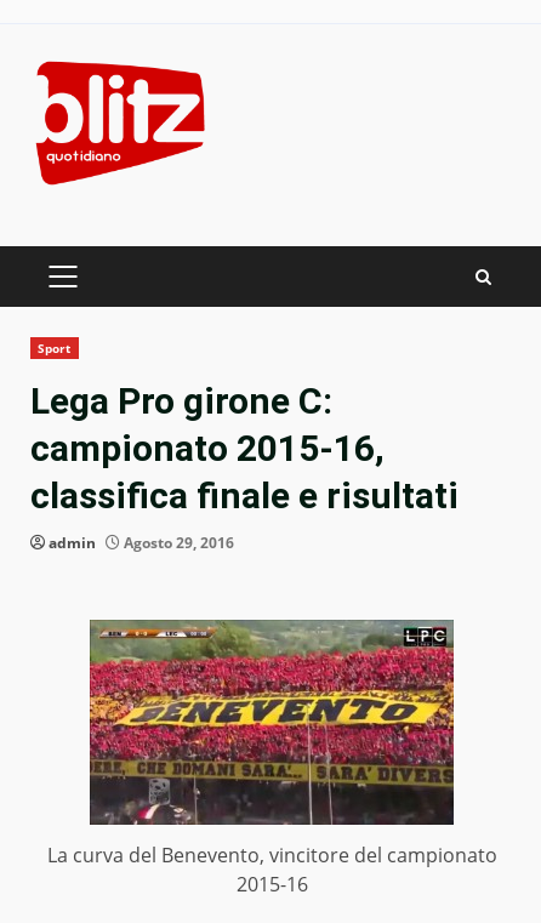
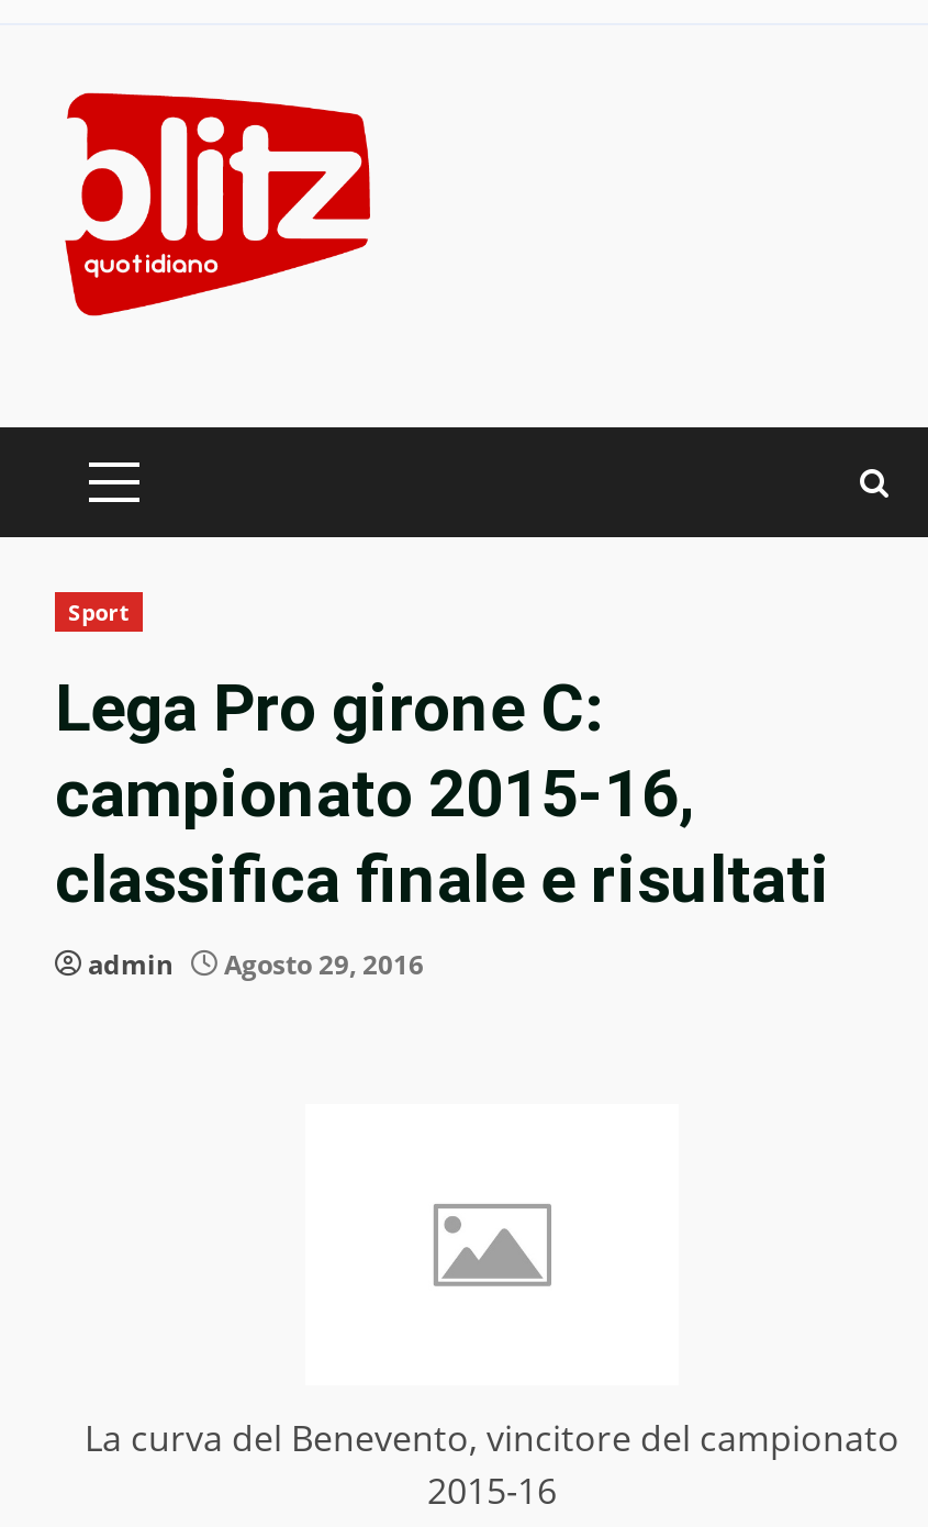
[89,619,455,826] [image] -> none

